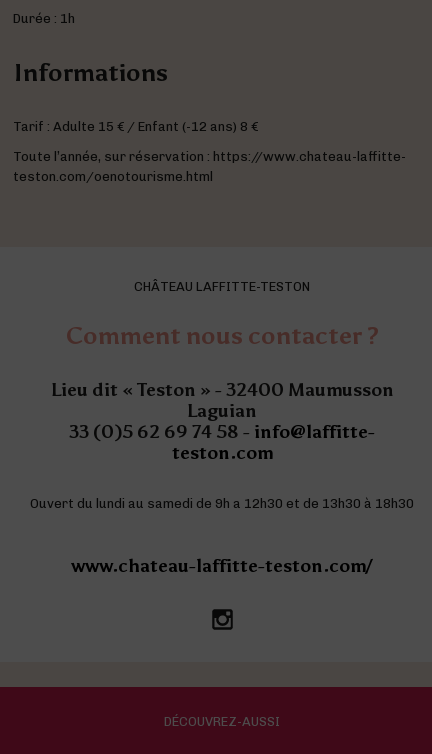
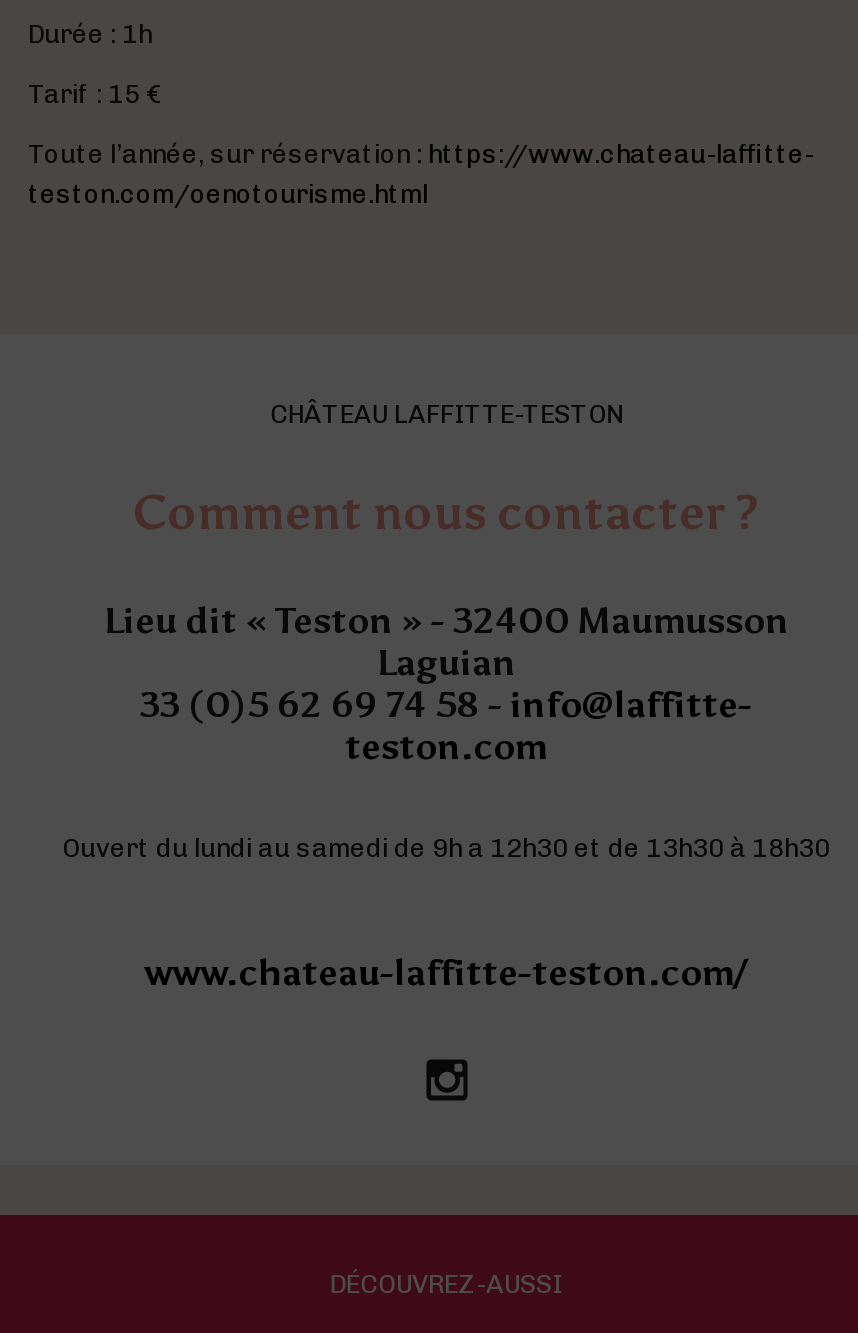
[13,58,258,134] Informations | Tarif : Adulte 15 € / Enfant (-12 ans) 8 € -> [28,80,160,110] Tarif : 15 €

